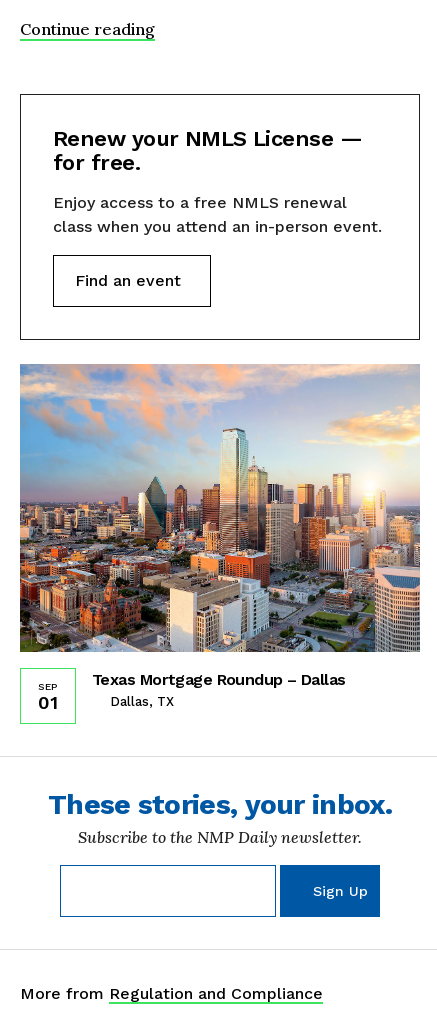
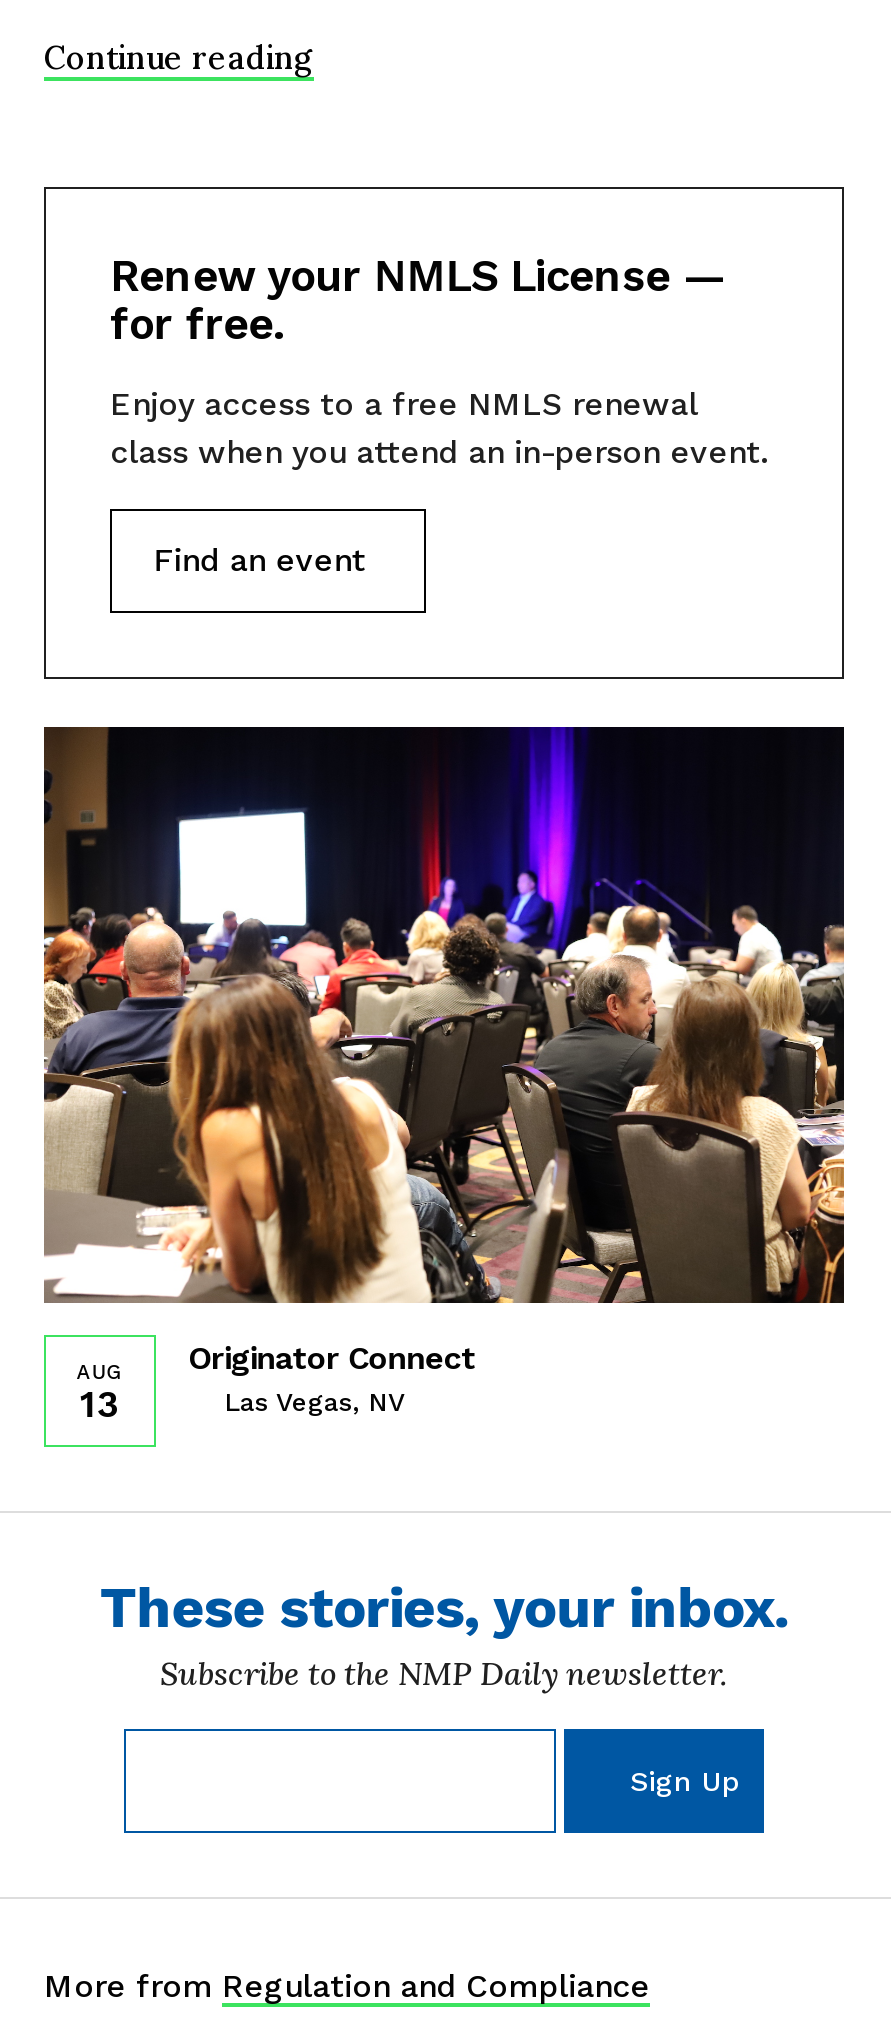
[19,364,421,709] [image] | Texas Mortgage Roundup – Dallas | Dallas, TX -> [42,725,846,1416] [image] | Originator Connect | Las Vegas, NV
[38,681,58,713] SEP | 01 -> [76,1361,124,1425] AUG | 13

